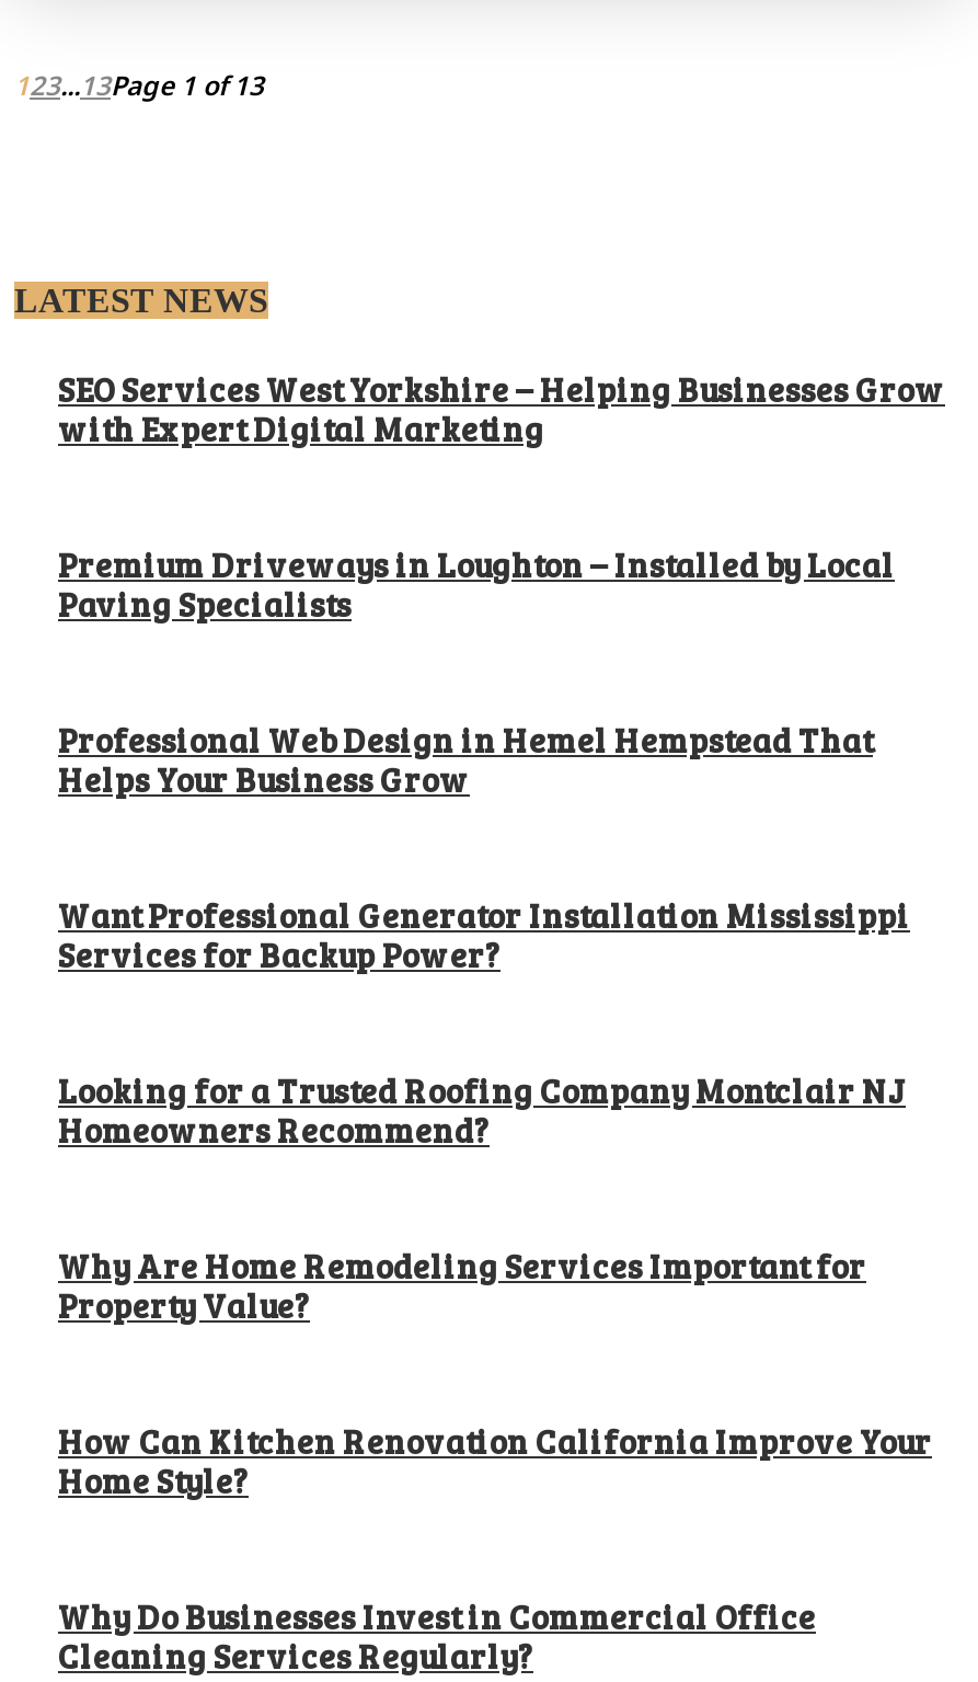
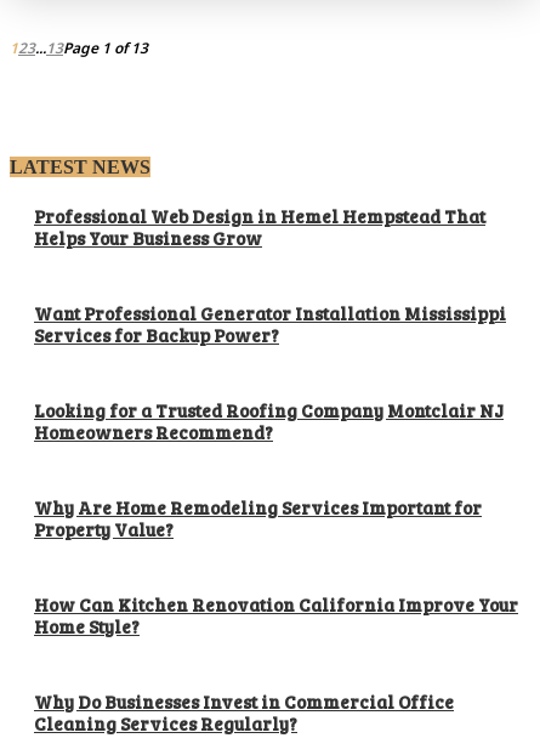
[58,366,945,625] SEO Services West Yorkshire – Helping Businesses Grow | with Expert Digital Marketing | Premium Driveways in Loughton – Installed by Local | Paving Specialists -> none

